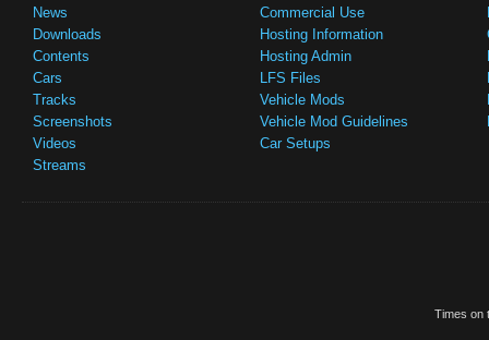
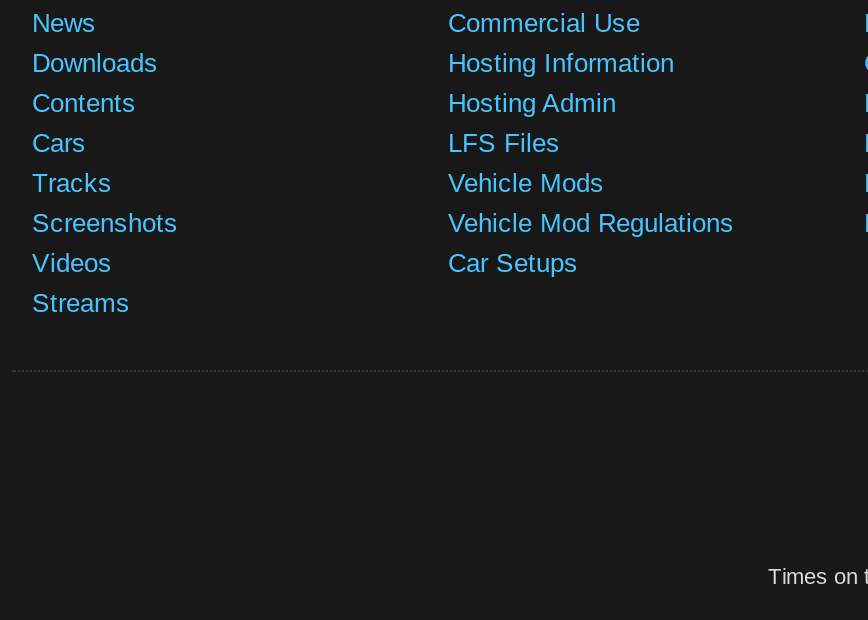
[260,113,408,130] Vehicle Mod Guidelines -> [448,208,734,238] Vehicle Mod Regulations

